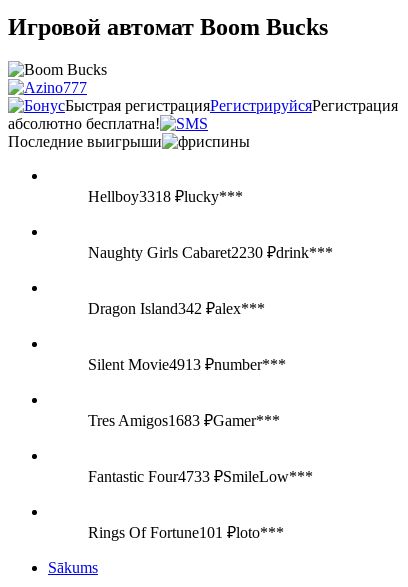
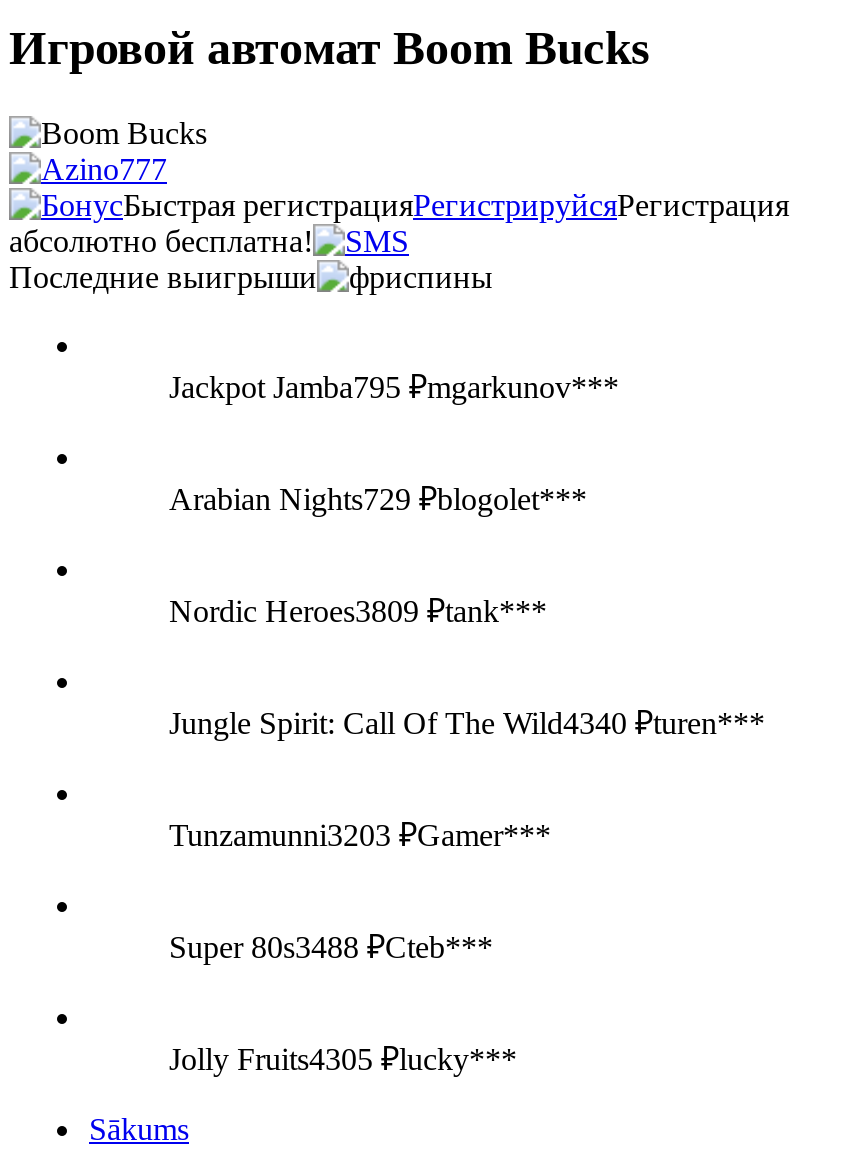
[88,188,243,205] Hellboy3318 ₽lucky*** -> [169,370,619,404] Jackpot Jamba795 ₽mgarkunov***
[88,244,333,261] Naughty Girls Cabaret2230 ₽drink*** -> [169,482,587,516] Arabian Nights729 ₽blogolet***
[88,300,265,317] Dragon Island342 ₽alex*** -> [169,594,547,628] Nordic Heroes3809 ₽tank***
[88,356,286,373] Silent Movie4913 ₽number*** -> [169,706,765,740] Jungle Spirit: Call Of The Wild4340 ₽turen***
[88,412,280,429] Tres Amigos1683 ₽Gamer*** -> [169,818,551,852] Tunzamunni3203 ₽Gamer***
[88,468,313,485] Fantastic Four4733 ₽SmileLow*** -> [169,930,493,964] Super 80s3488 ₽Cteb***
[88,524,284,541] Rings Of Fortune101 ₽loto*** -> [169,1042,517,1076] Jolly Fruits4305 ₽lucky***

